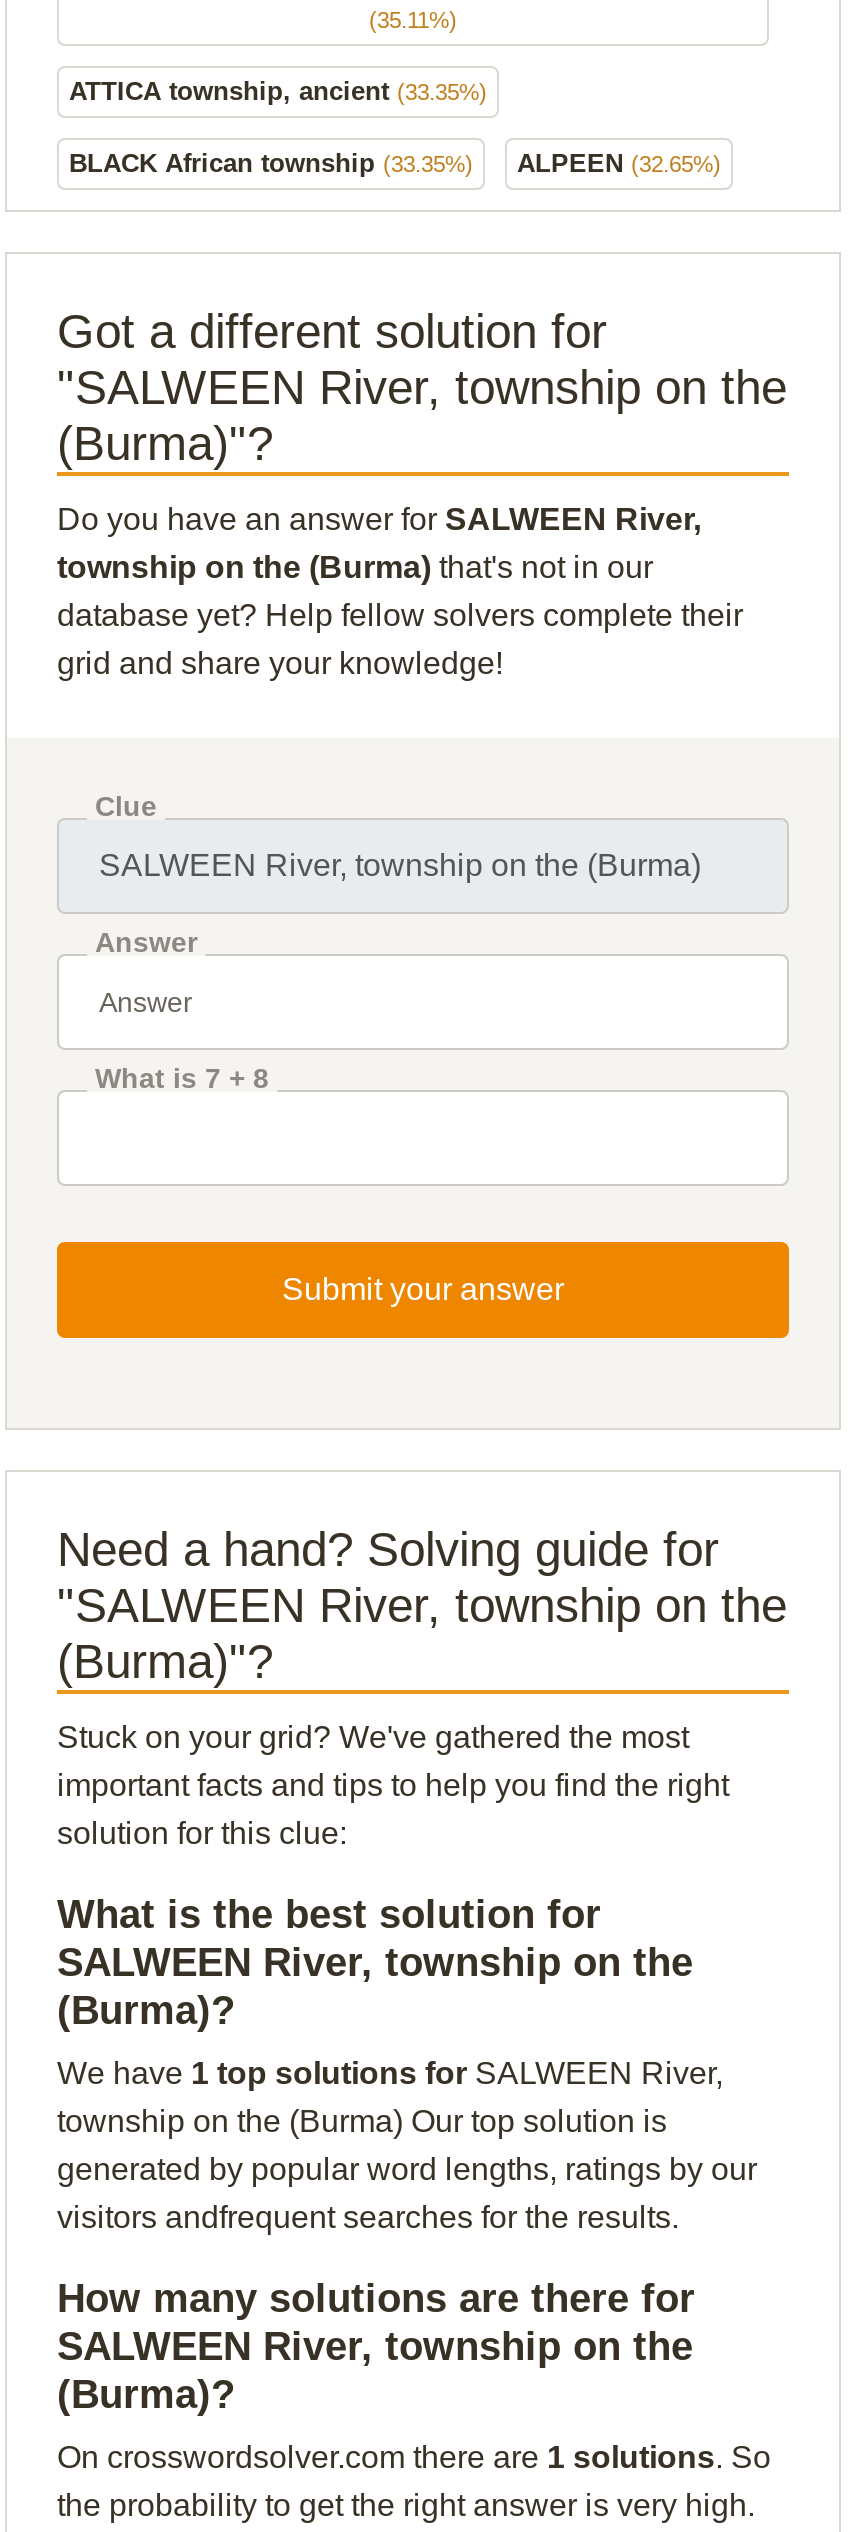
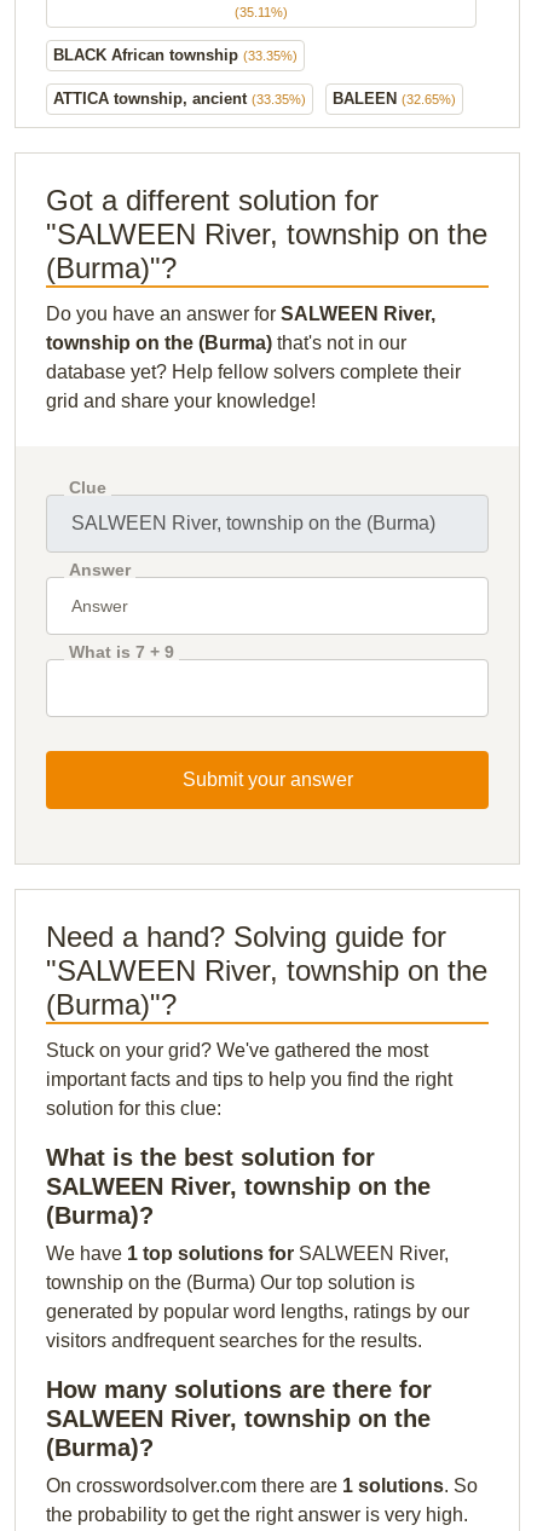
moved [69,75,487,105] -> [53,89,306,107]: ATTICA township, ancient (33.35%)
moved [69,147,473,177] -> [53,45,298,64]: BLACK African township (33.35%)
[517,147,721,177] ALPEEN (32.65%) -> [333,89,456,107] BALEEN (32.65%)
[95,1061,269,1093] What is 7 + 8 -> [69,642,174,661] What is 7 + 9

